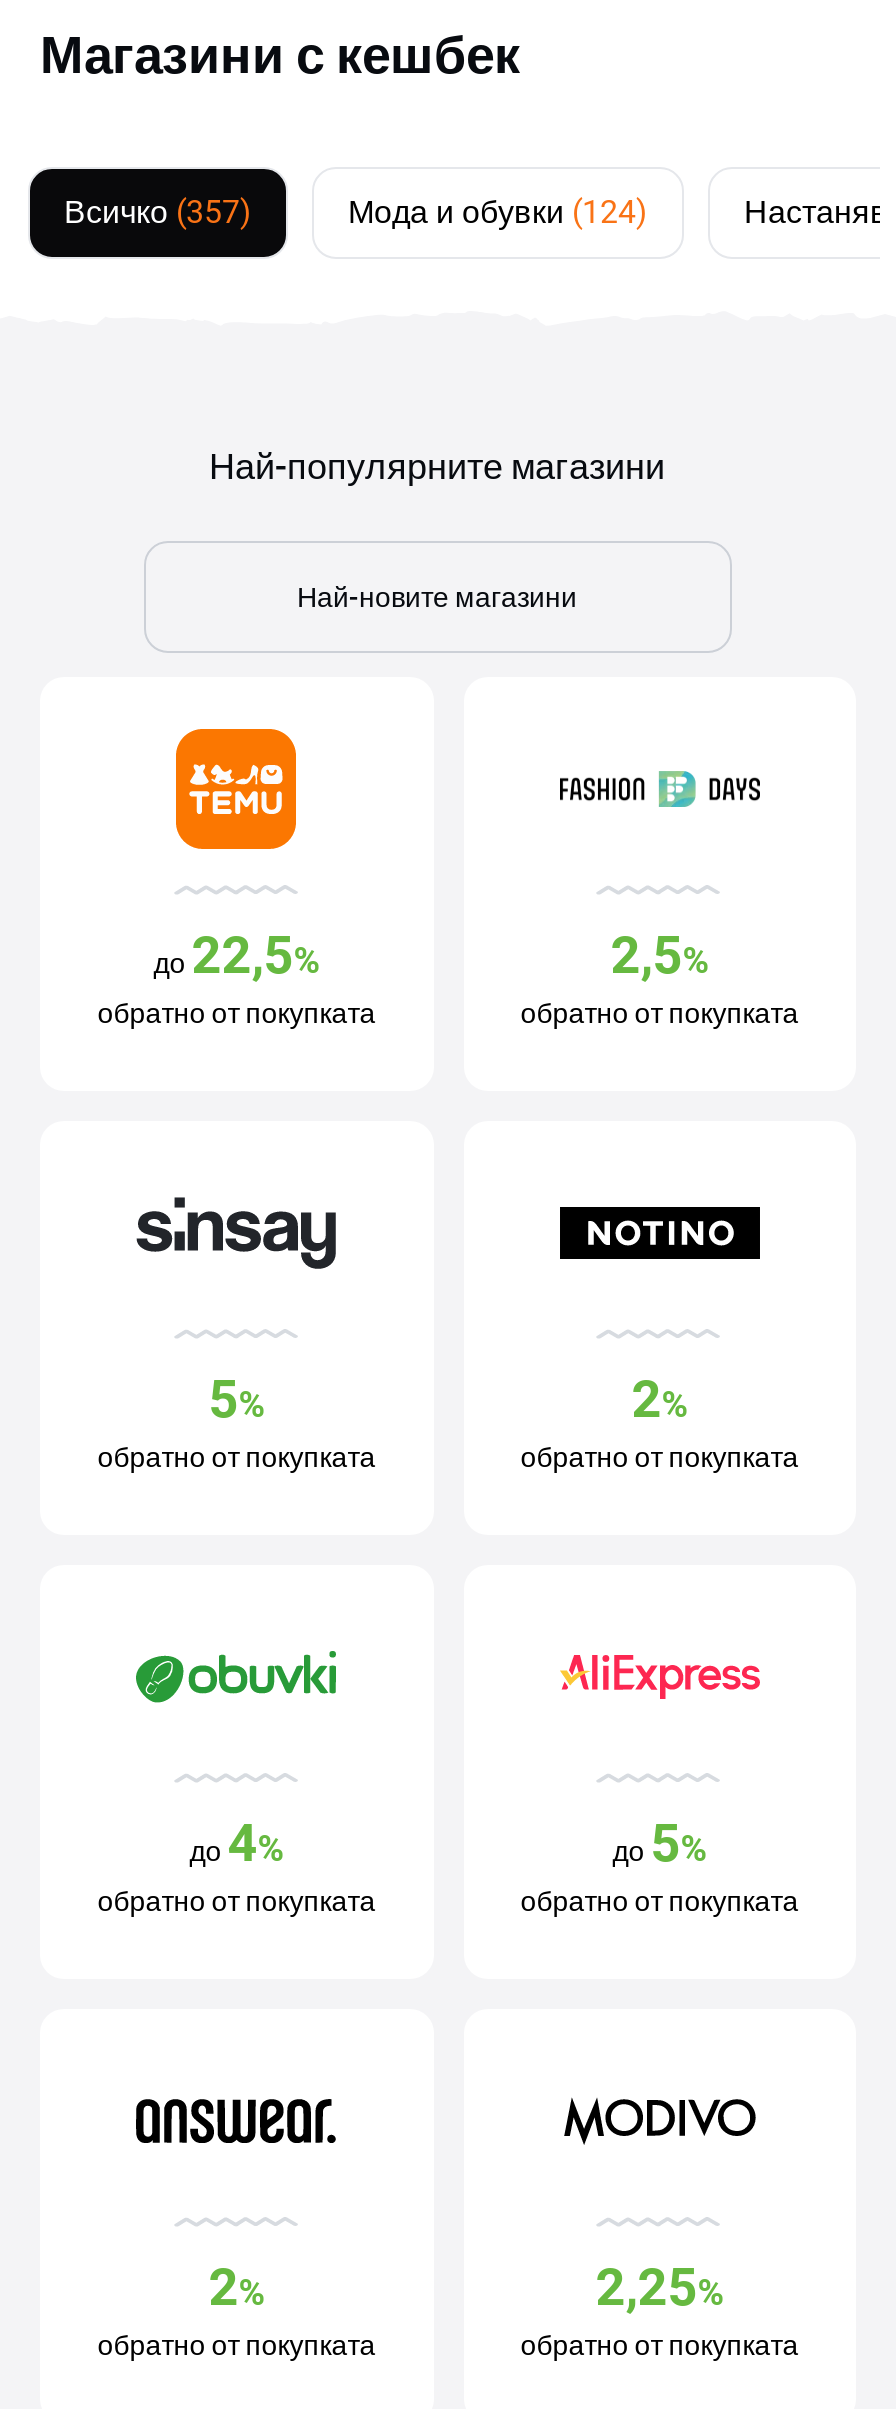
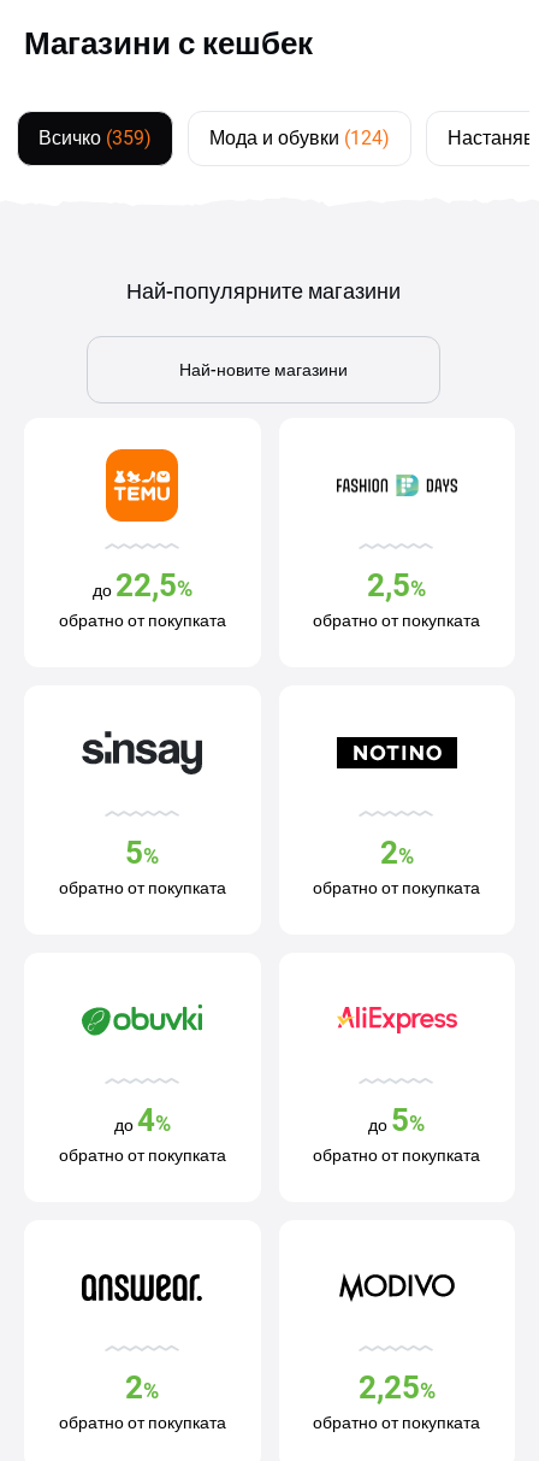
[64,193,252,231] Всичко (357) -> [38,126,152,149] Всичко (359)

